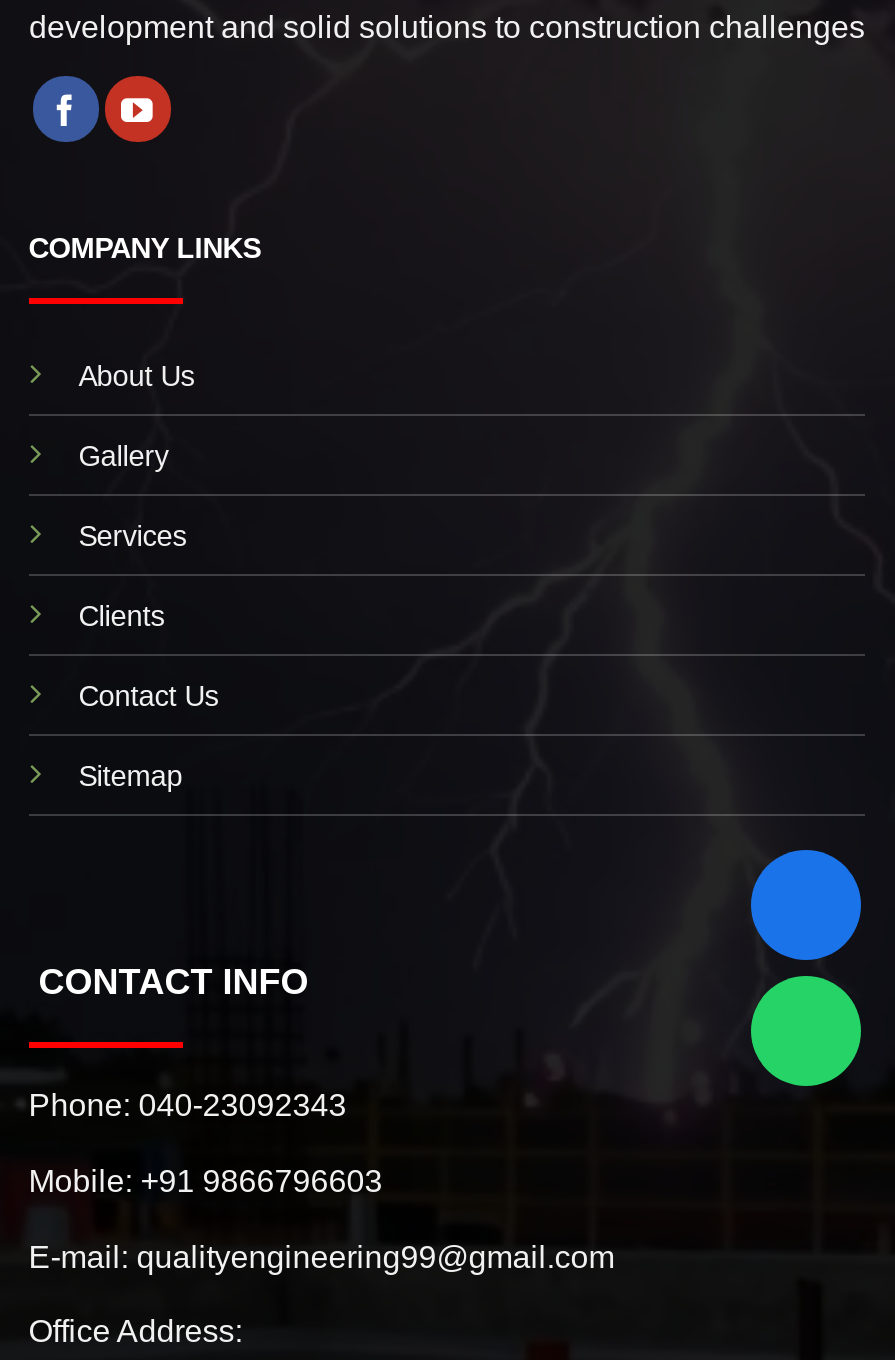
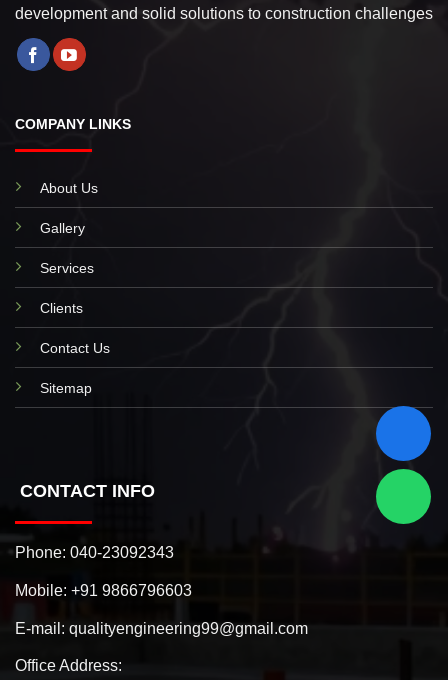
[749,812,863,1088] [image] -> [375,405,432,543] [image]

